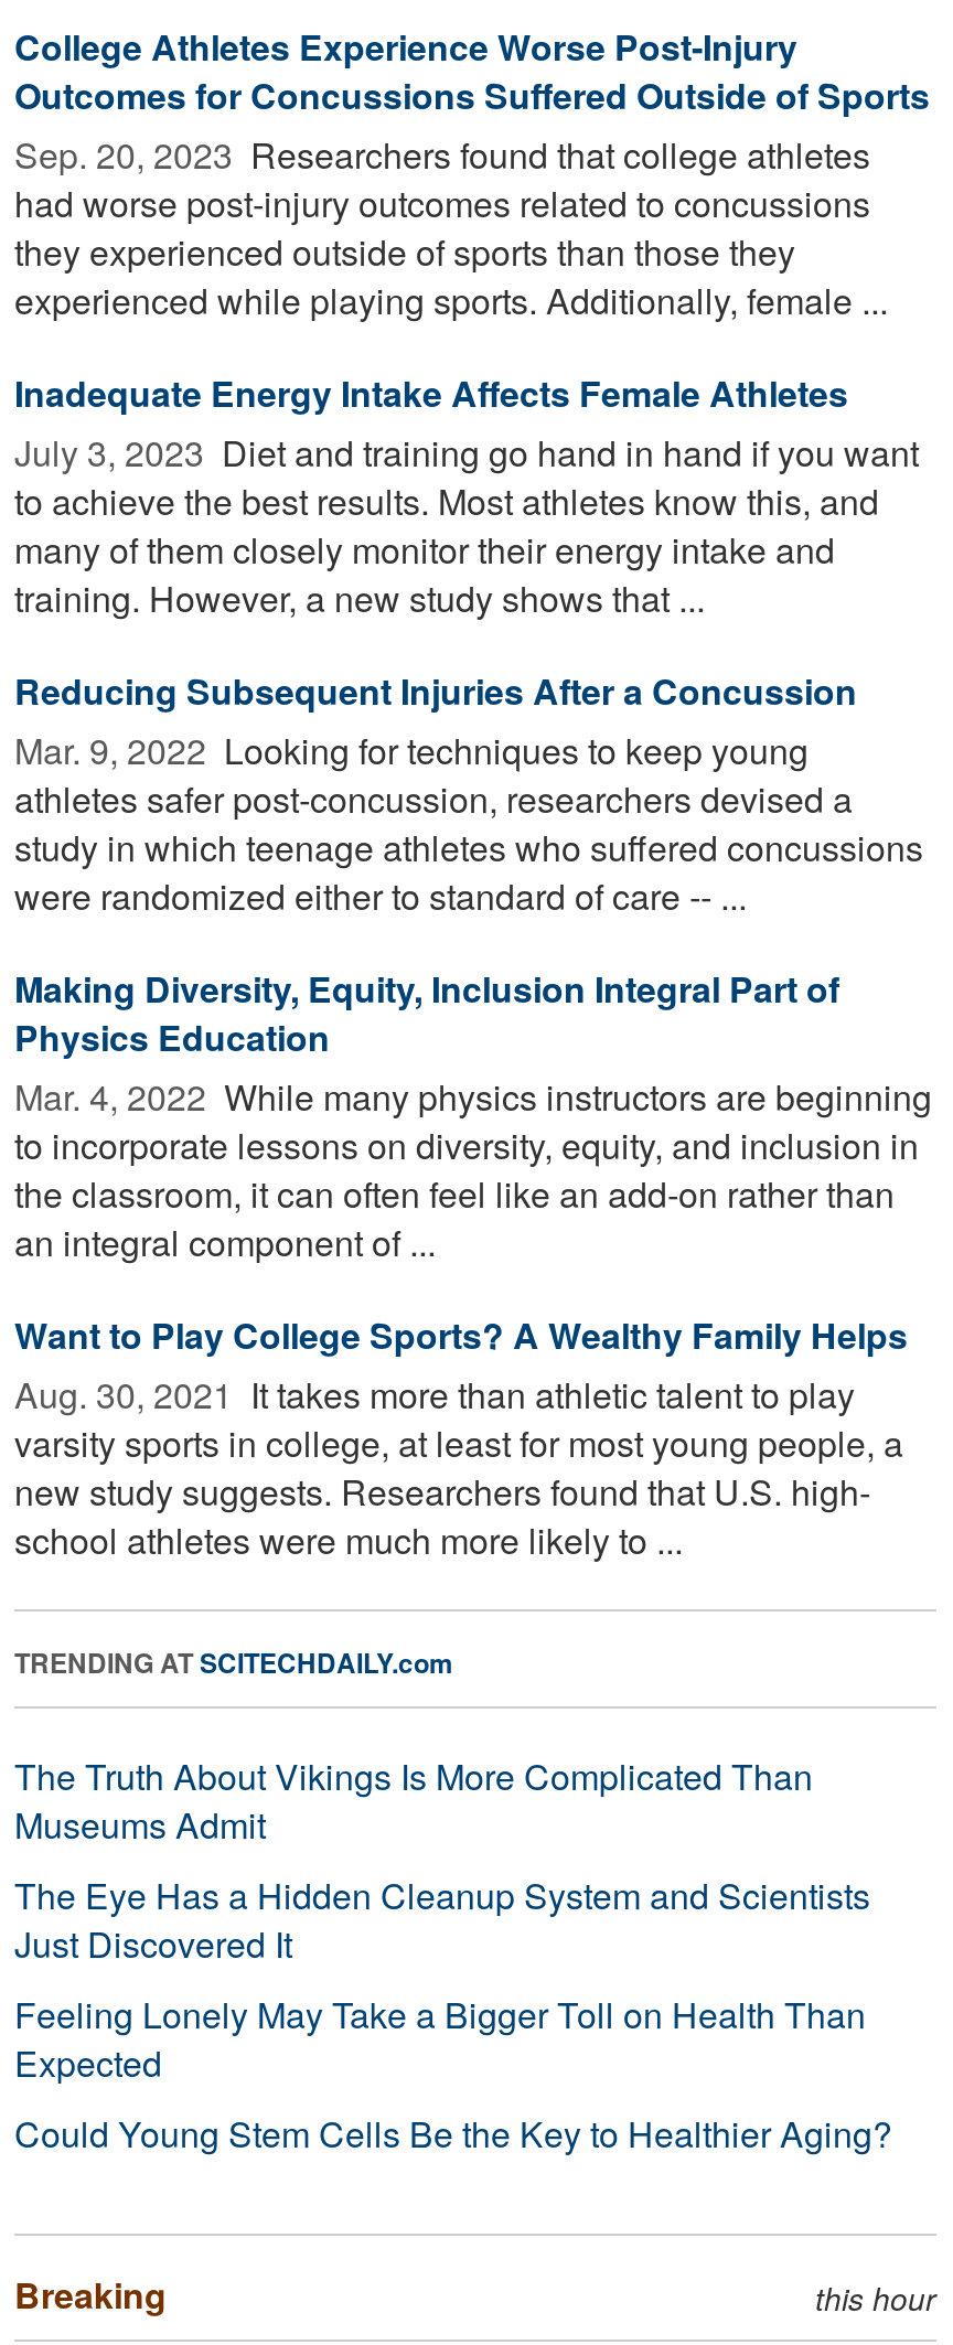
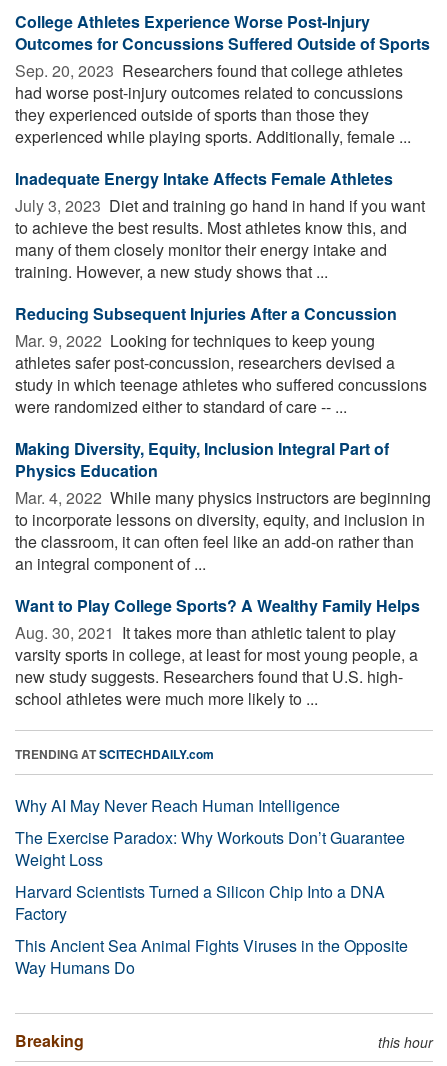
[14,1750,892,2158] The Truth About Vikings Is More Complicated Than | Museums Admit | The Eye Has a Hidden Cleanup System and Scientists | Just Discovered It | Feeling Lonely May Take a Bigger Toll on Health Than | Expected | Could Young Stem Cells Be the Key to Healthier Aging? -> [15,794,408,979] Why AI May Never Reach Human Intelligence | The Exercise Paradox: Why Workouts Don’t Guarantee | Weight Loss | Harvard Scientists Turned a Silicon Chip Into a DNA | Factory | This Ancient Sea Animal Fights Viruses in the Opposite | Way Humans Do

